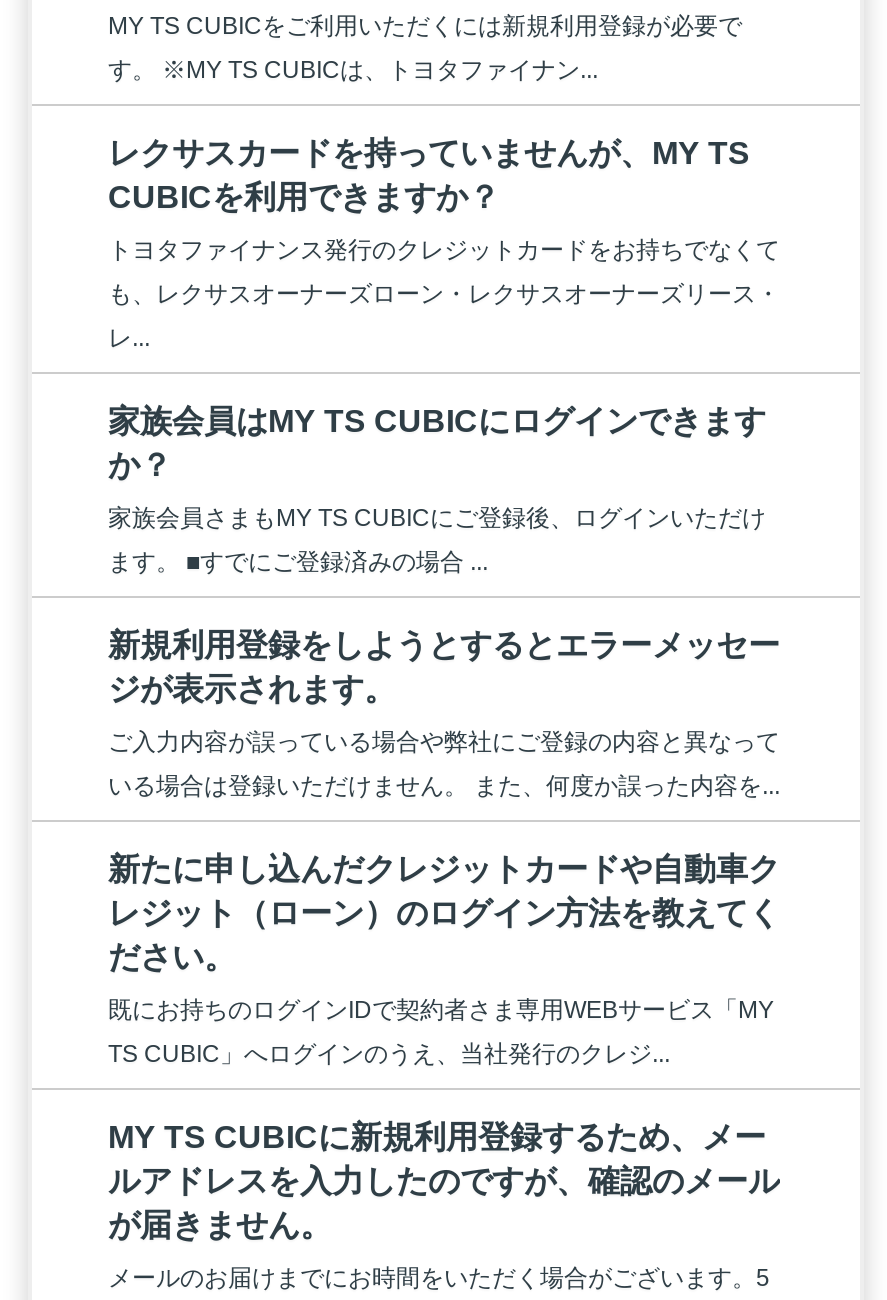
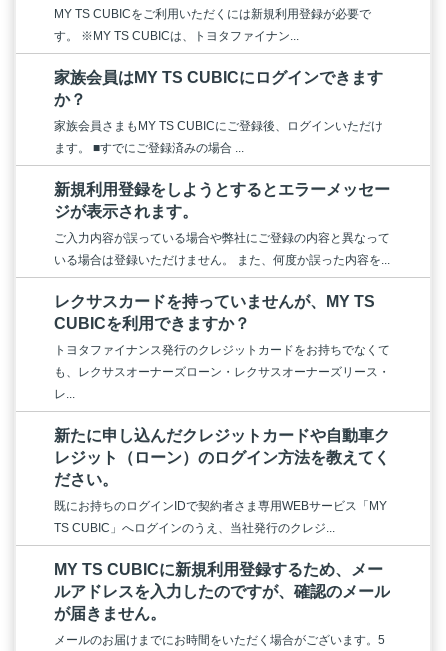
moved [108,136,780,352] -> [54,293,390,401]: レクサスカードを持っていませんが、MY TS | CUBICを利用できますか？ | トヨタファイナンス発行のクレジットカードをお持ちでなくて | も、レクサスオーナーズローン・レクサスオーナーズリース・ | レ...
moved [108,404,780,800] -> [54,69,390,267]: 家族会員はMY TS CUBICにログインできます | か？ | 家族会員さまもMY TS CUBICにご登録後、ログインいただけ | 新規利用登録をしようとするとエラーメッセー | ジが表示されます。 | ご入力内容が誤っている場合や弊社にご登録の内容と異なって | いる場合は登録いただけません。 また、何度か誤った内容を...

